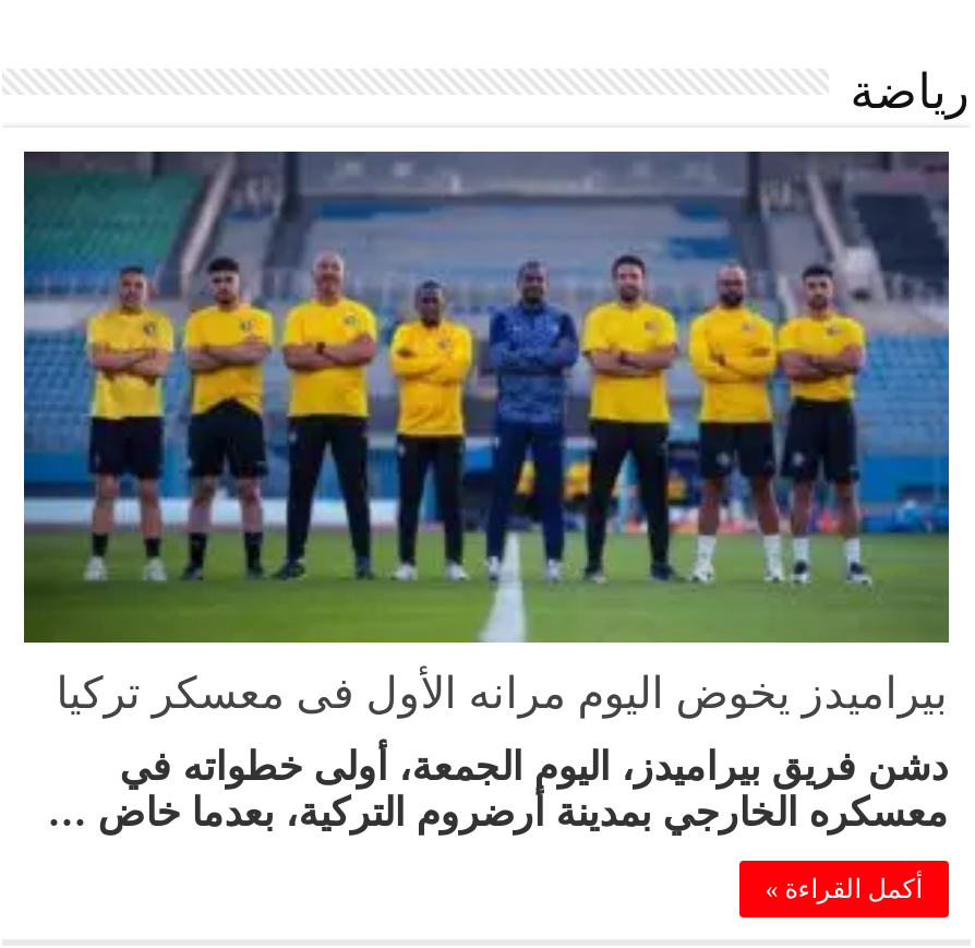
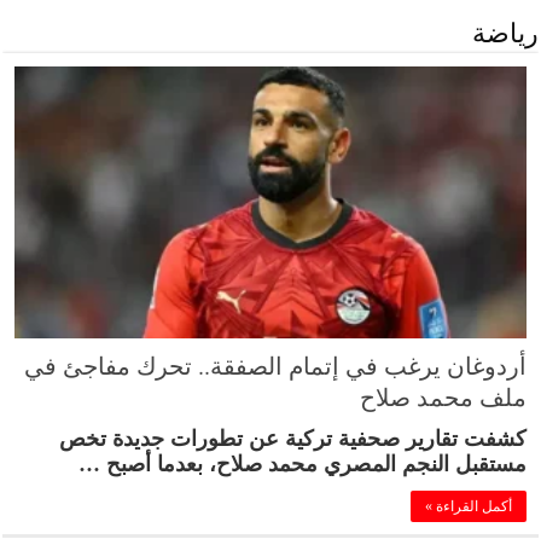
[22,152,951,839] [image] | بيراميدز يخوض اليوم مرانه الأول فى معسكر تركيا | دشن فريق بيراميدز، اليوم الجمعة، أولى خطواته في | معسكره الخارجي بمدينة أرضروم التركية، بعدما خاض … -> [14,66,528,479] [image] | أردوغان يرغب في إتمام الصفقة.. تحرك مفاجئ في | ملف محمد صلاح | كشفت تقارير صحفية تركية عن تطورات جديدة تخص | مستقبل النجم المصري محمد صلاح، بعدما أصبح …

